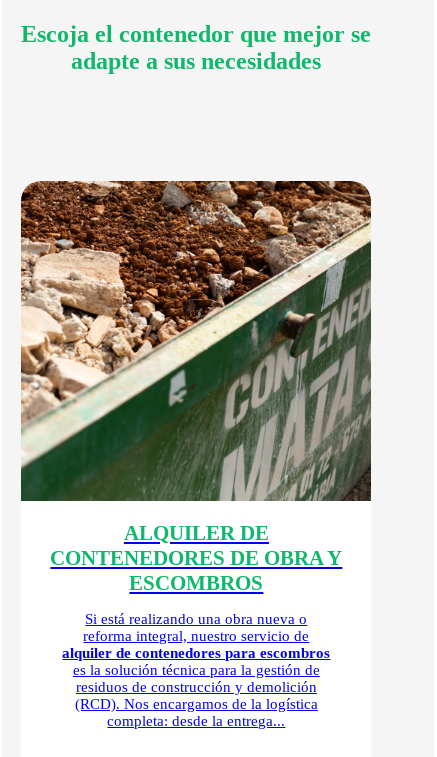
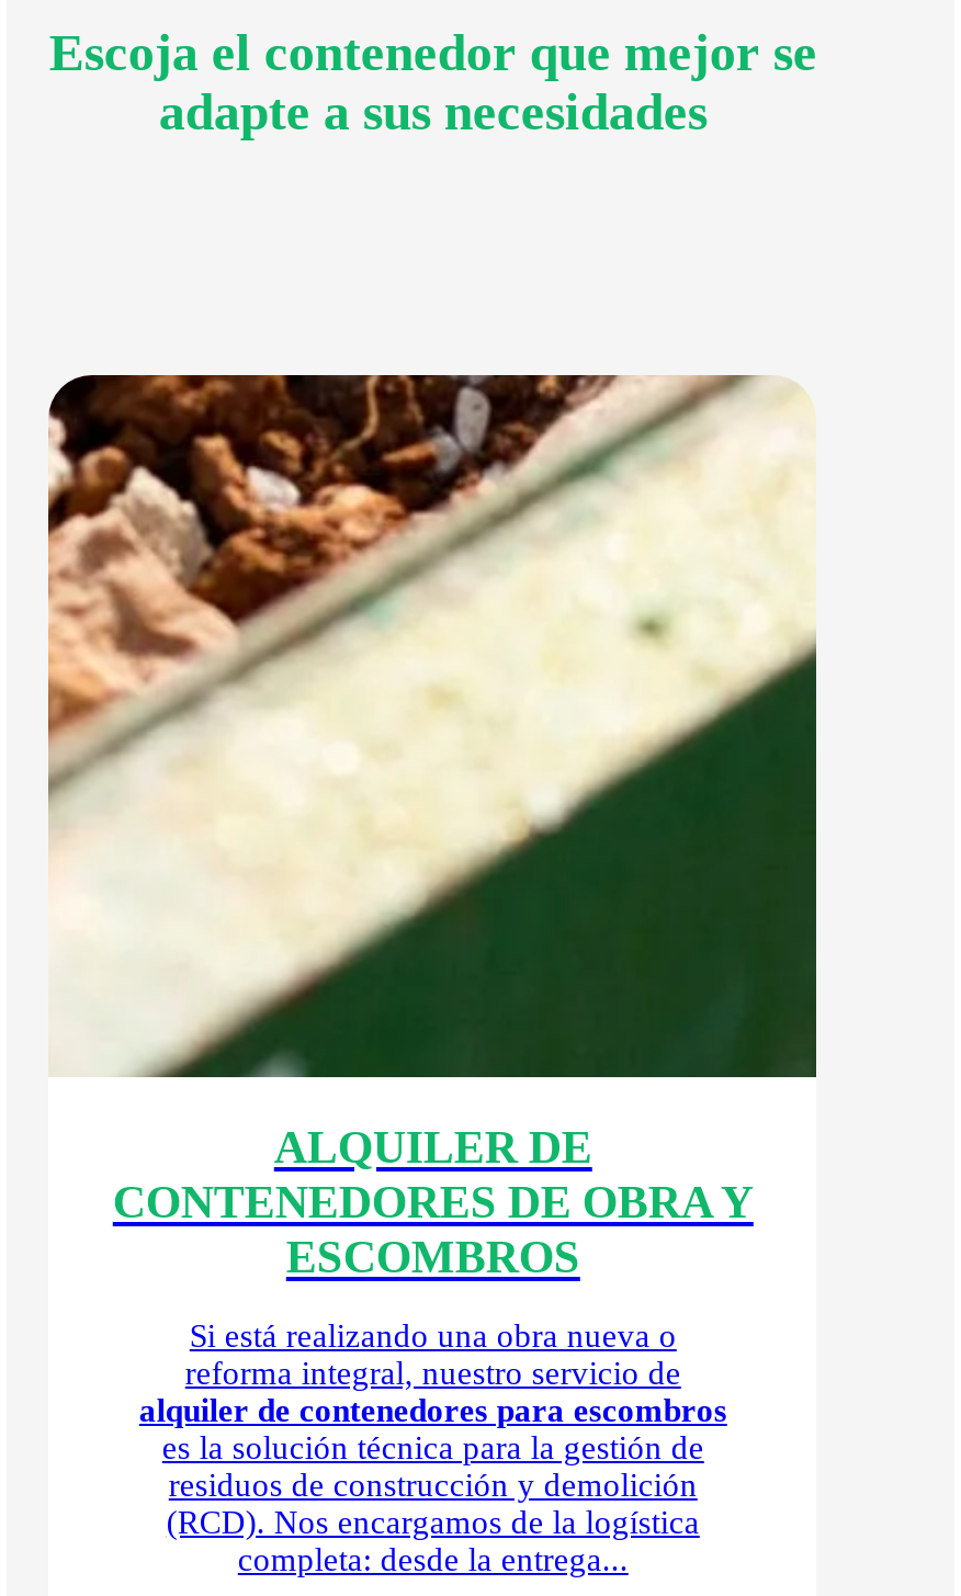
[20,180,372,502] [image] -> [46,373,816,1079] [image]

